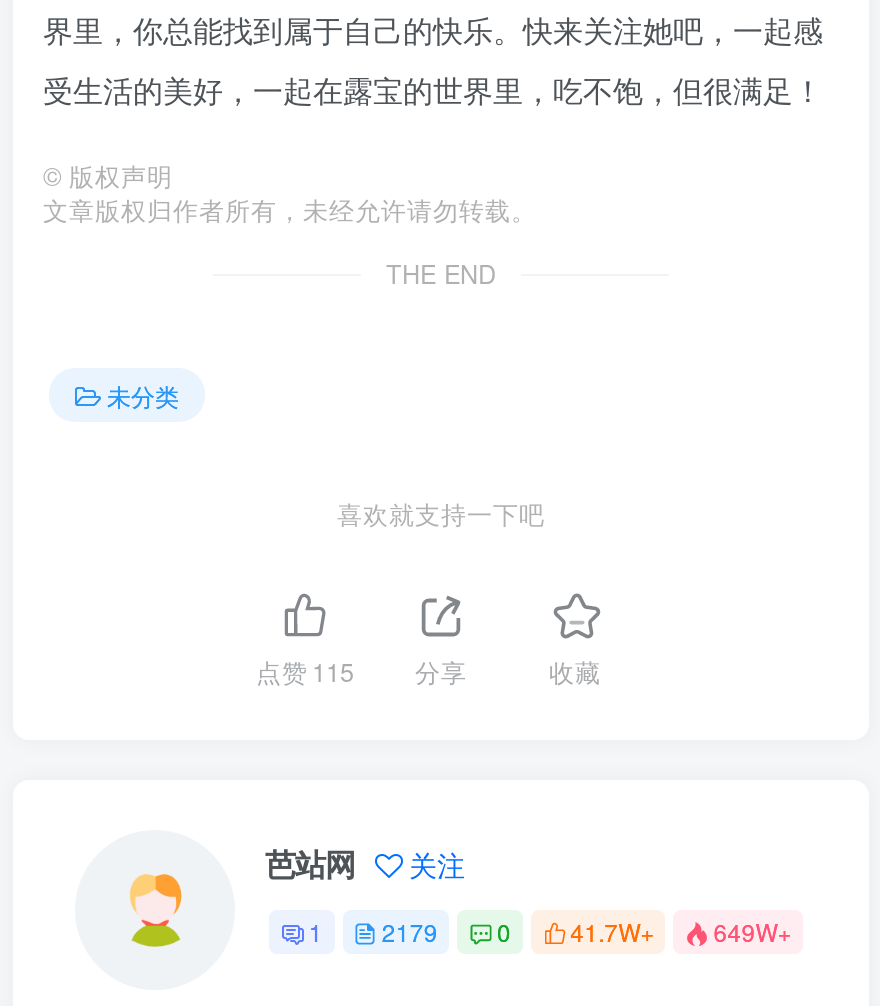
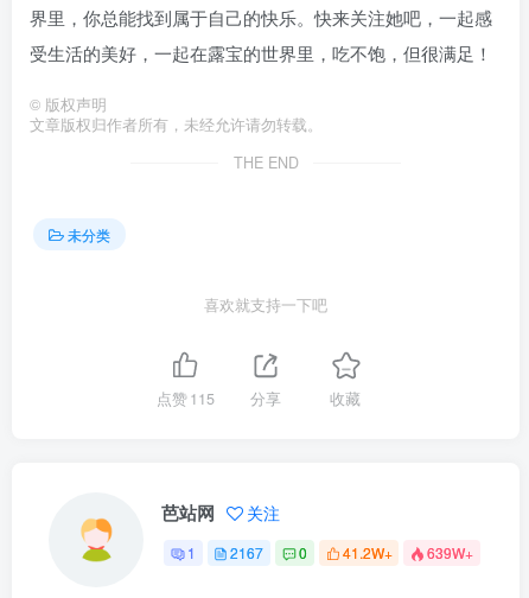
[382,915,438,949] 2179 -> [231,543,264,563] 2167
[570,915,791,949] 41.7W+ | 649W+ -> [342,543,473,563] 41.2W+ | 639W+

